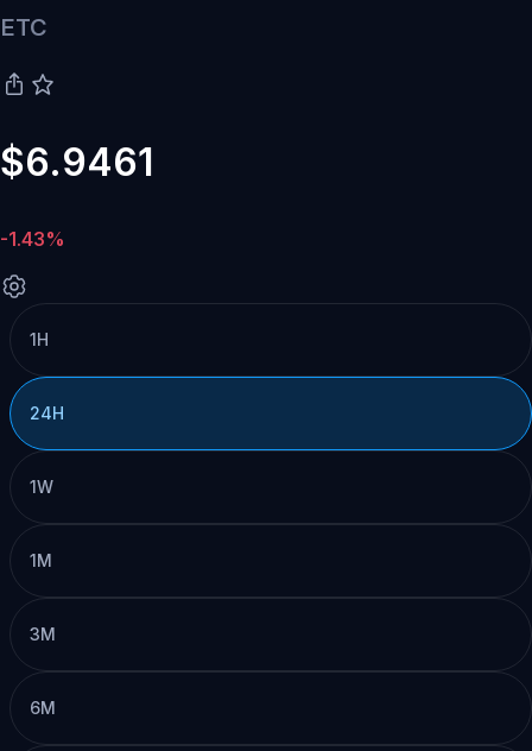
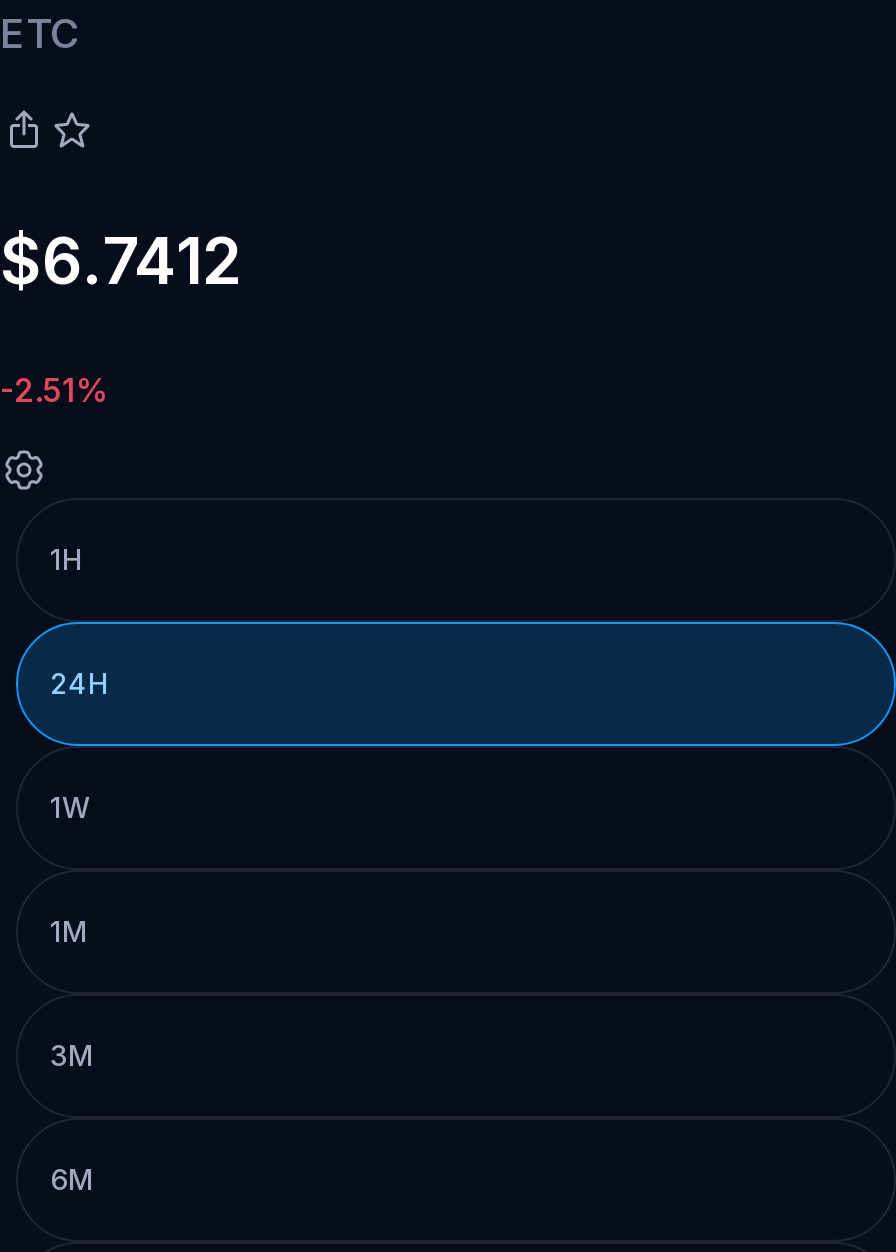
[0,139,153,185] $6.9461 -> [0,221,242,299] $6.7412
[0,227,65,250] -1.43% -> [0,369,110,409] -2.51%

